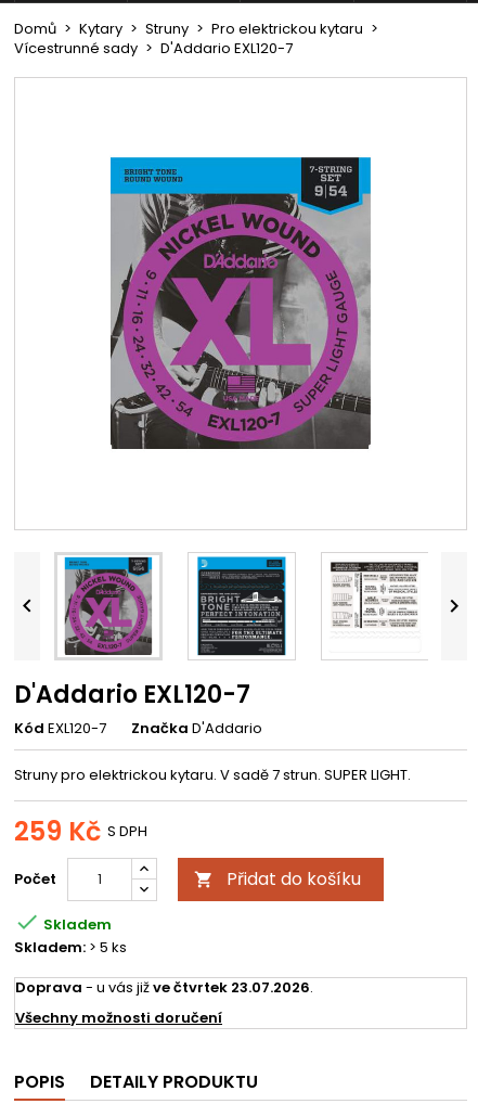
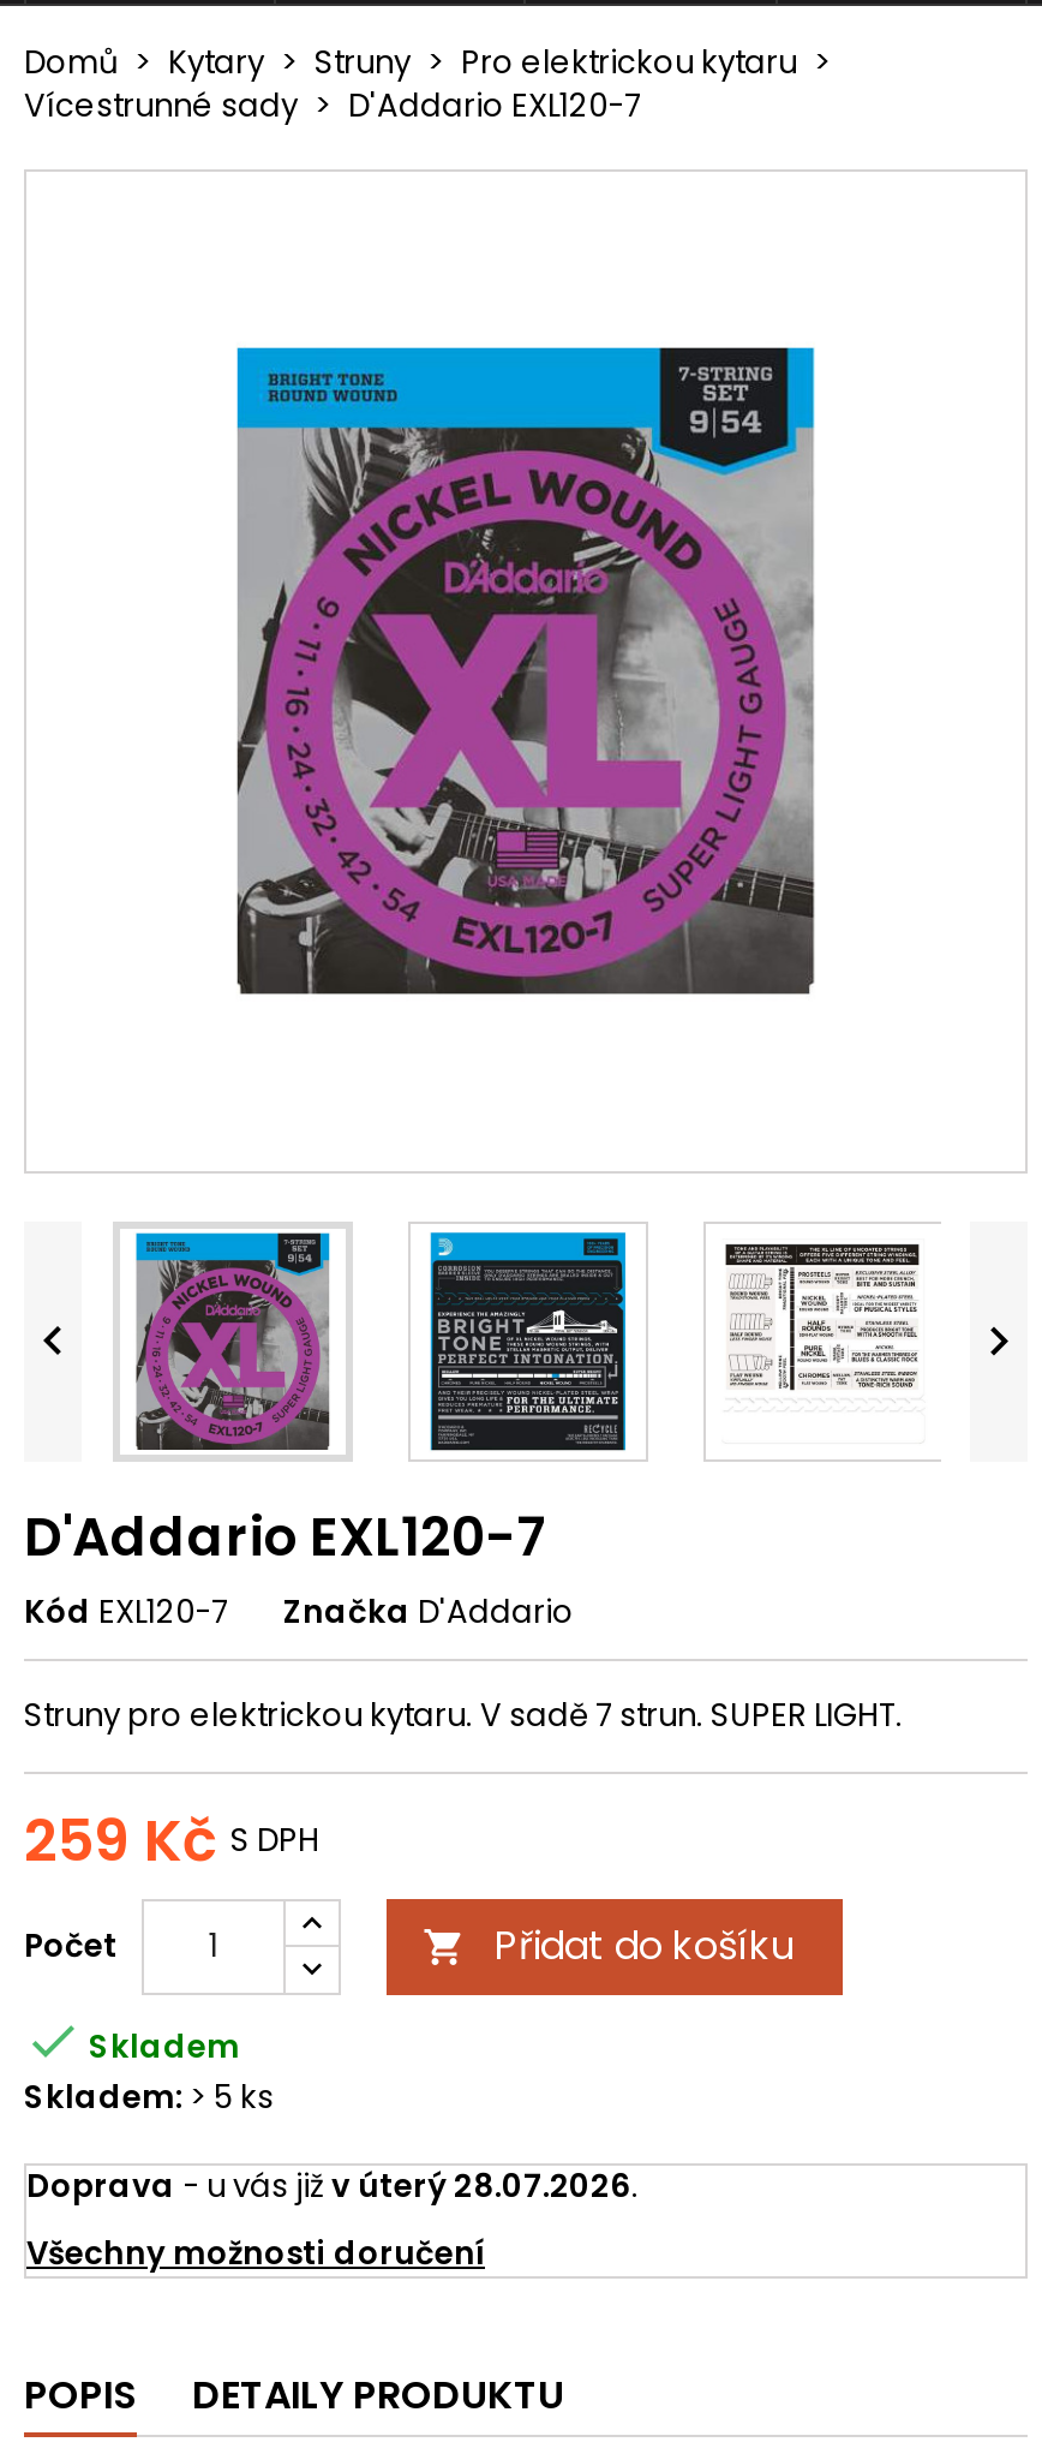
[15,977,313,998] Doprava - u vás již ve čtvrtek 23.07.2026. -> [26,2163,639,2209] Doprava - u vás již v úterý 28.07.2026.

